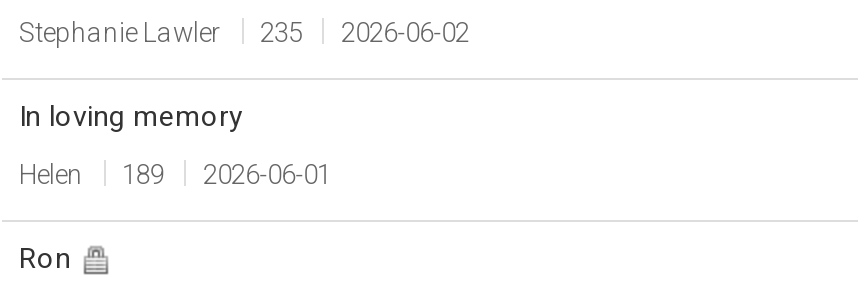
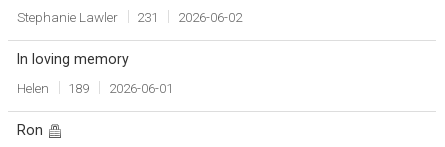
[19,16,469,48] Stephanie Lawler 235 2026-06-02 -> [16,9,242,25] Stephanie Lawler 231 2026-06-02

